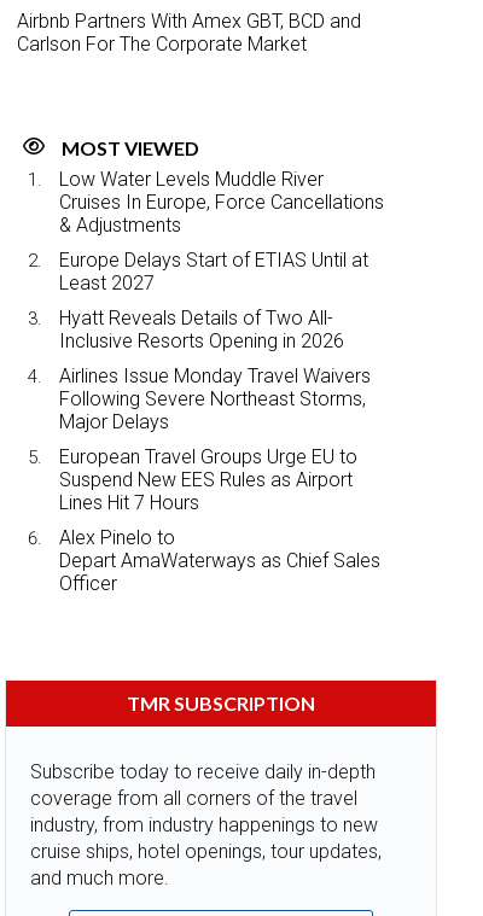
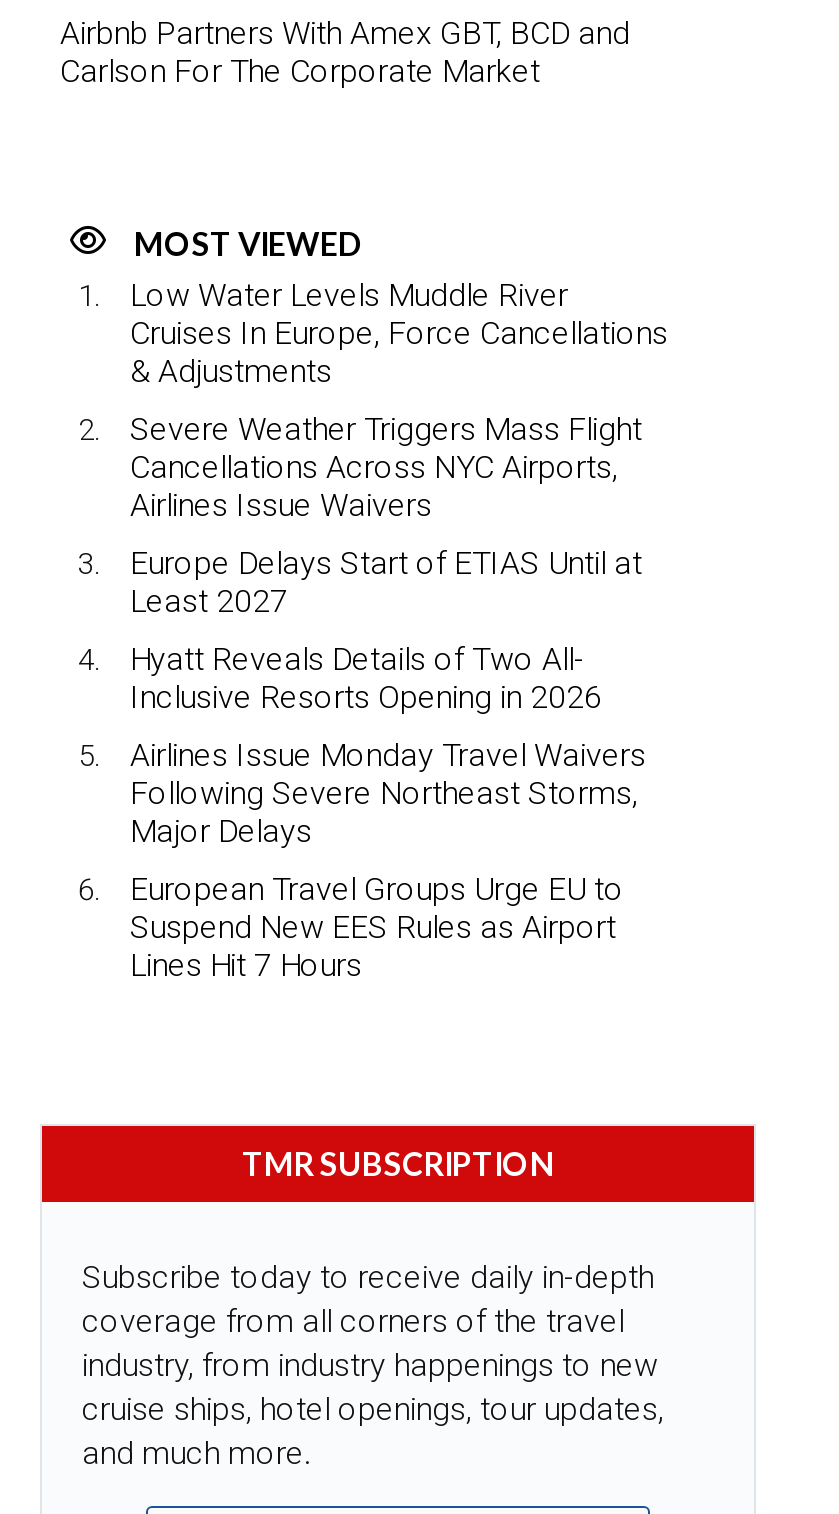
none -> [130,411,642,525] Severe Weather Triggers Mass Flight | Cancellations Across NYC Airports, | Airlines Issue Waivers
moved [59,249,371,514] -> [130,545,646,985]: Europe Delays Start of ETIAS Until at | Least 2027 | Hyatt Reveals Details of Two All- | ... | Suspend New EES Rules as Airport | Lines Hit 7 Hours
[59,526,380,595] Alex Pinelo to | Depart AmaWaterways as Chief Sales | Officer -> none

